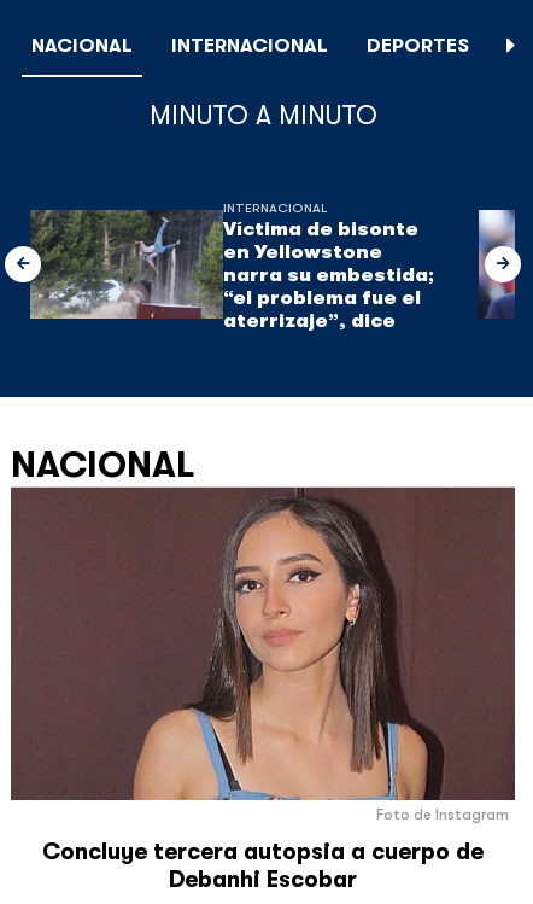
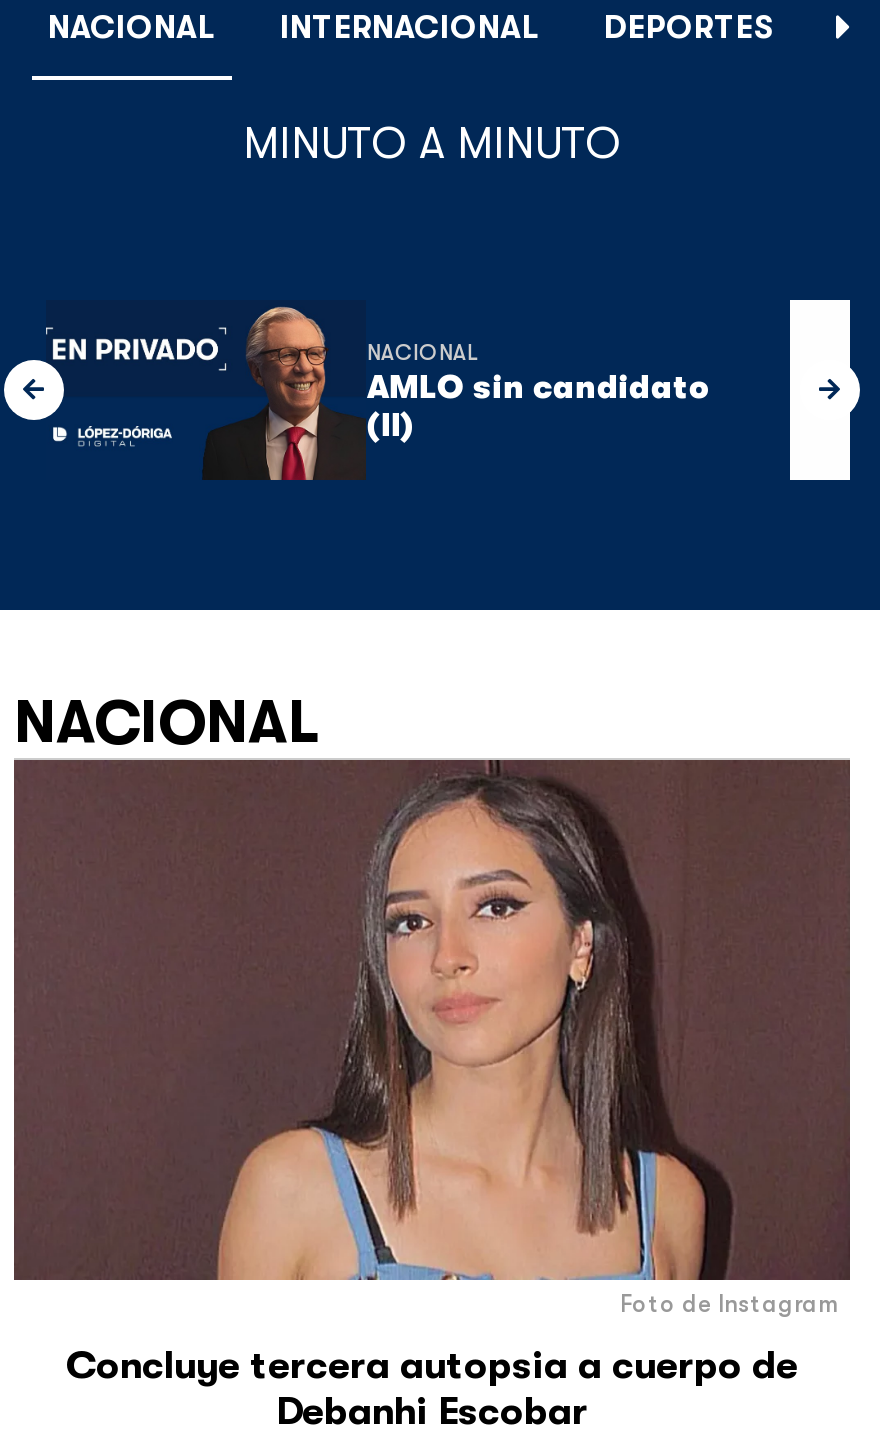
[29,200,435,332] [image] | INTERNACIONAL | Víctima de bisonte | en Yellowstone | narra su embestida; | “el problema fue el | aterrizaje”, dice -> [46,302,711,480] [image] | NACIONAL | AMLO sin candidato | (II)
[478,209,516,319] [image] -> [788,298,852,482] [image]

